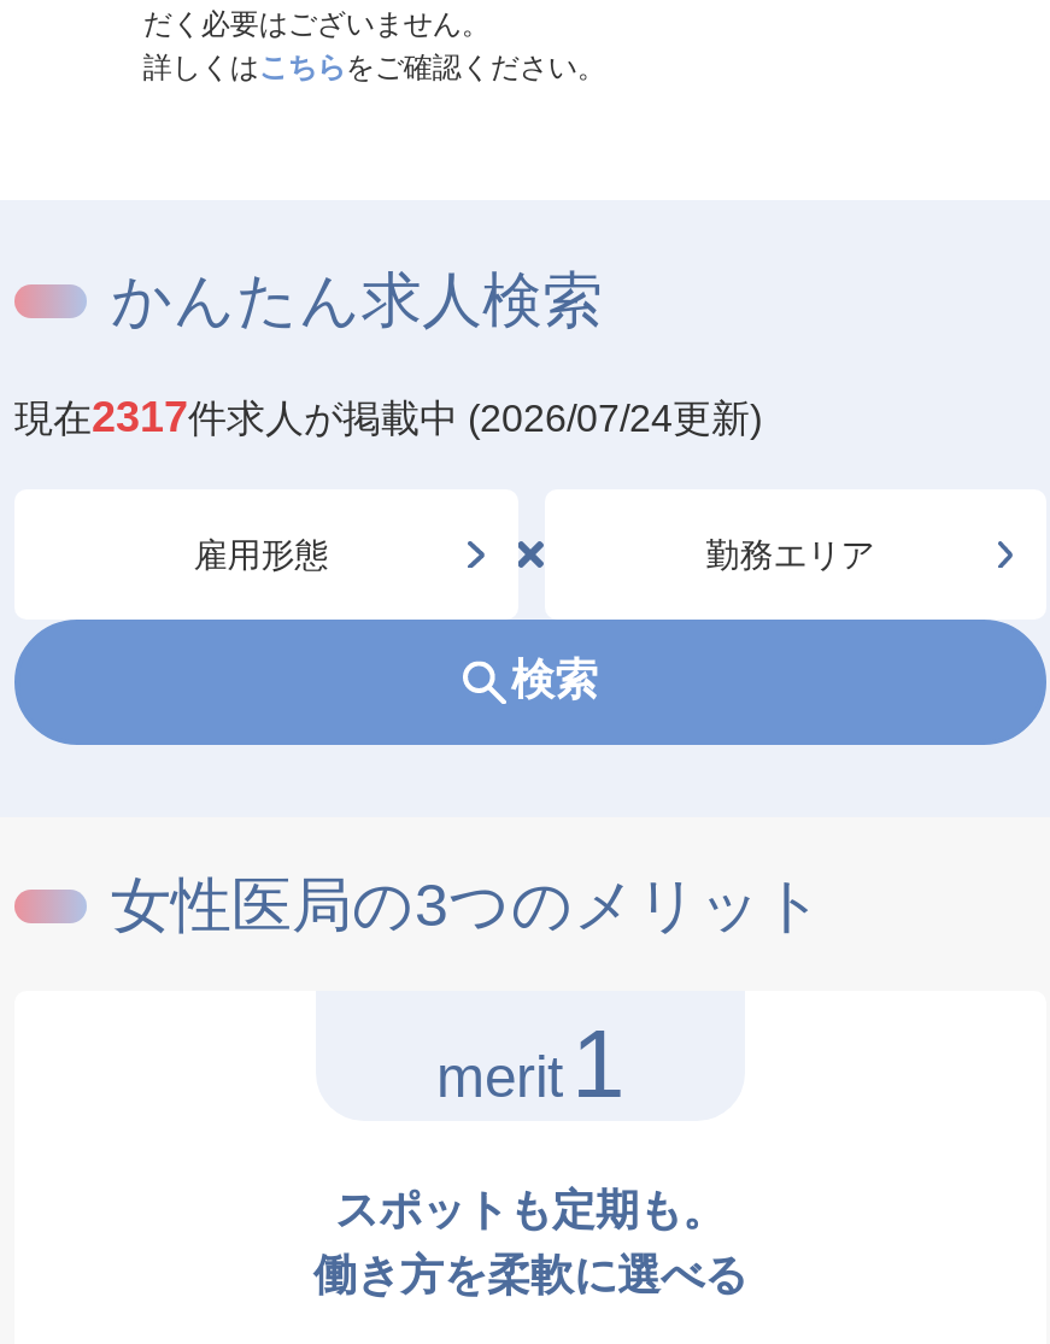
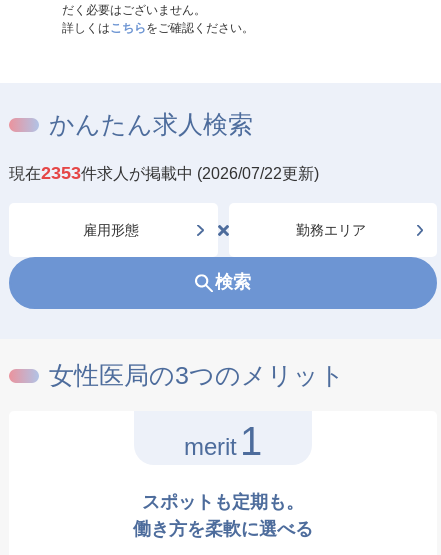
[14,393,762,441] 現在2317件求人が掲載中 (2026/07/24更新) -> [9,163,319,183] 現在2353件求人が掲載中 (2026/07/22更新)

